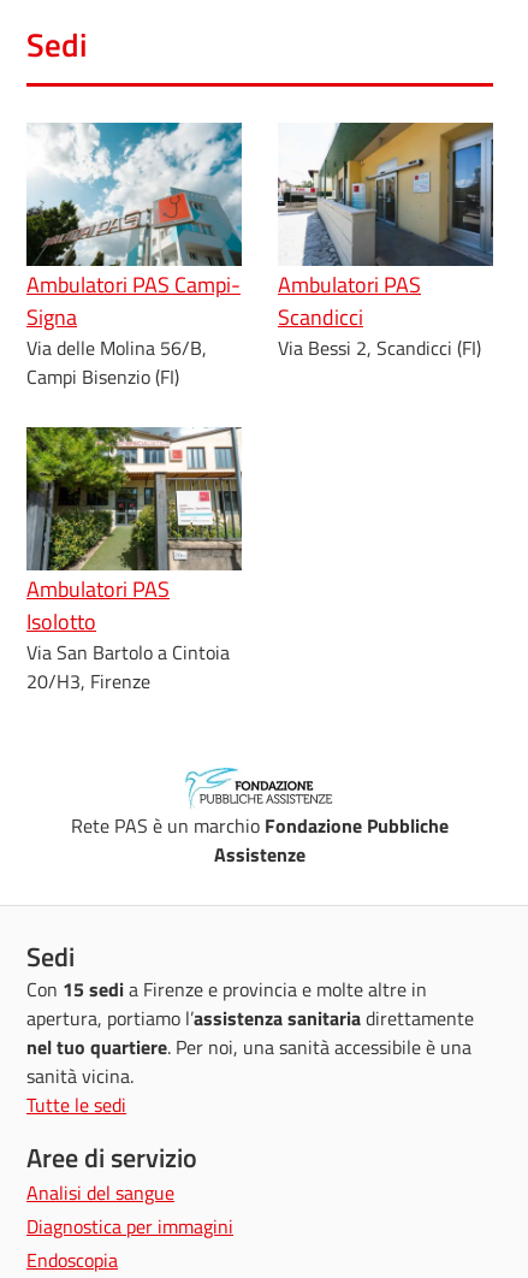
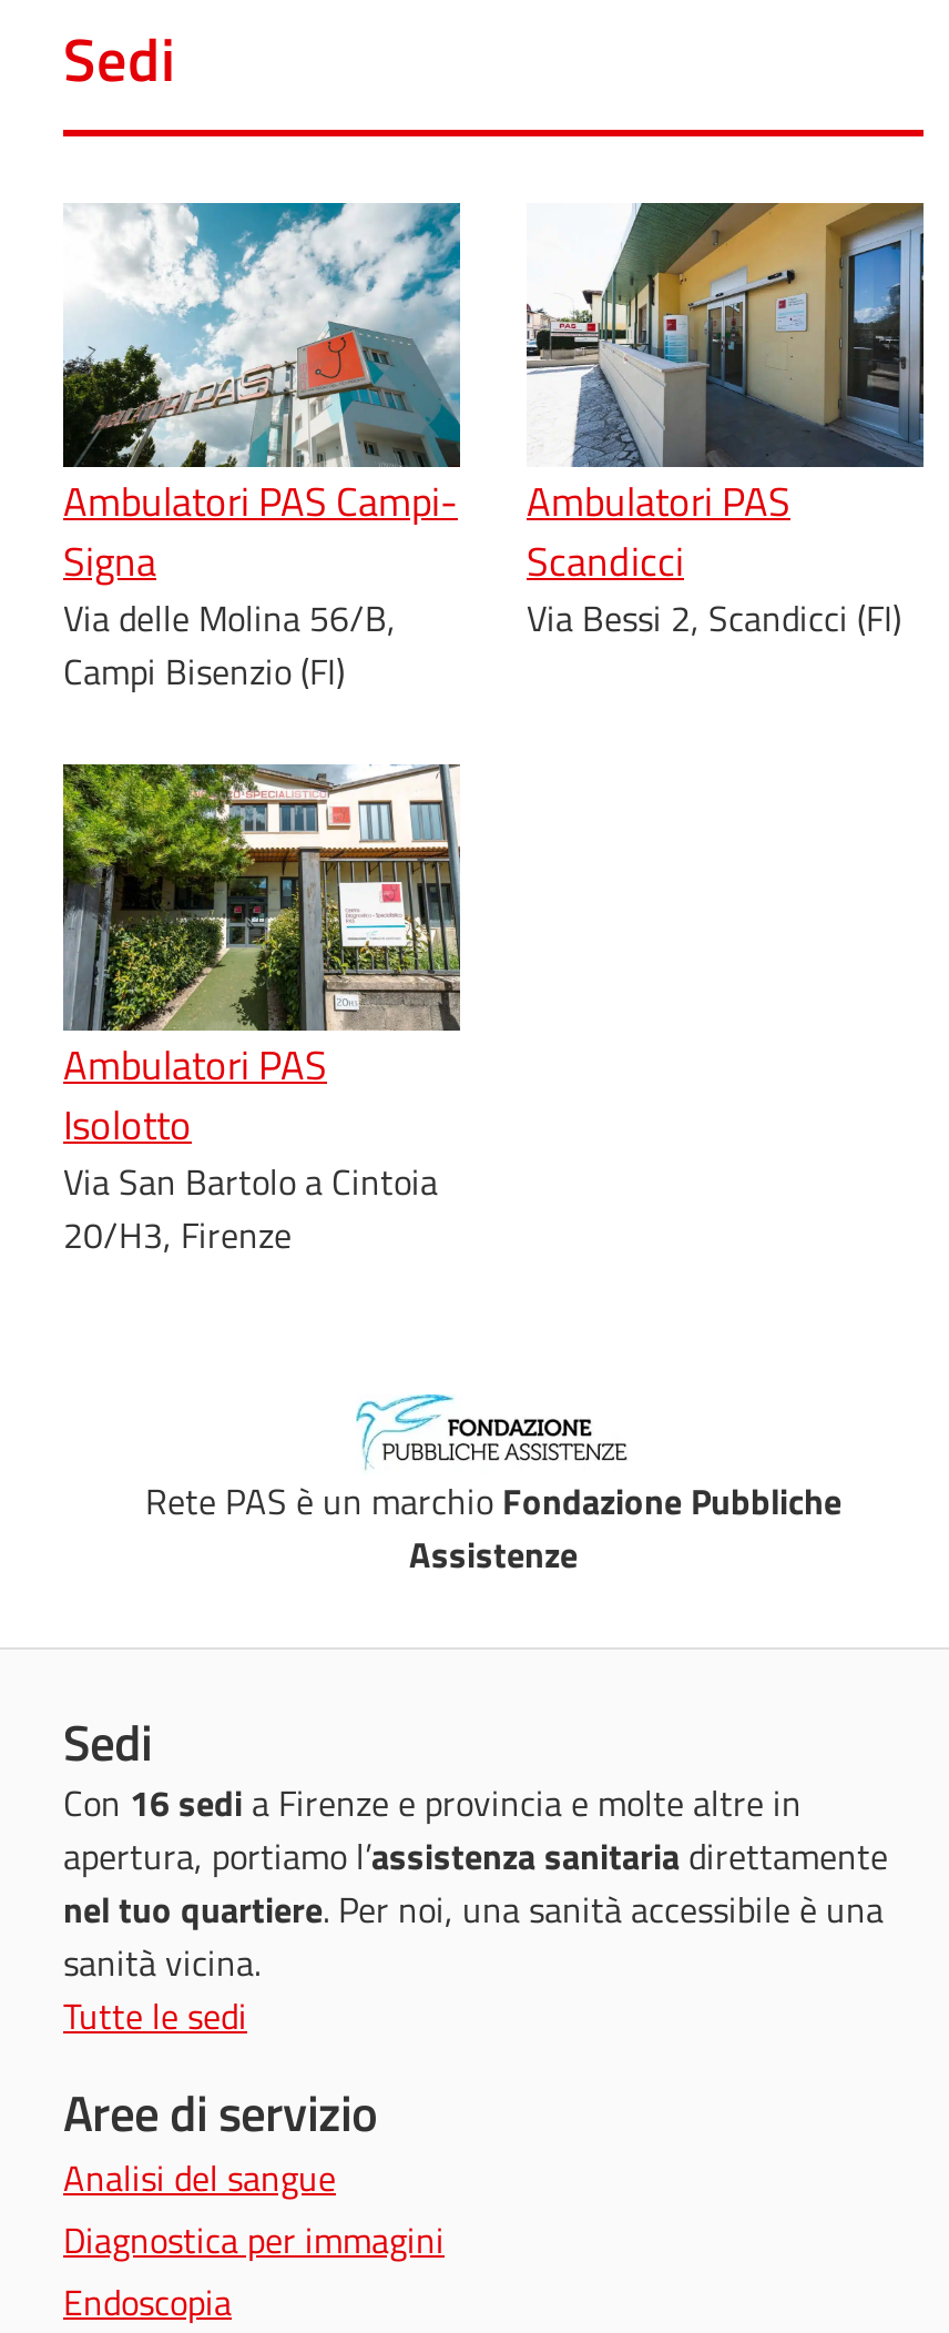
[26,975,427,1004] Con 15 sedi a Firenze e provincia e molte altre in -> [63,1775,802,1828] Con 16 sedi a Firenze e provincia e molte altre in

